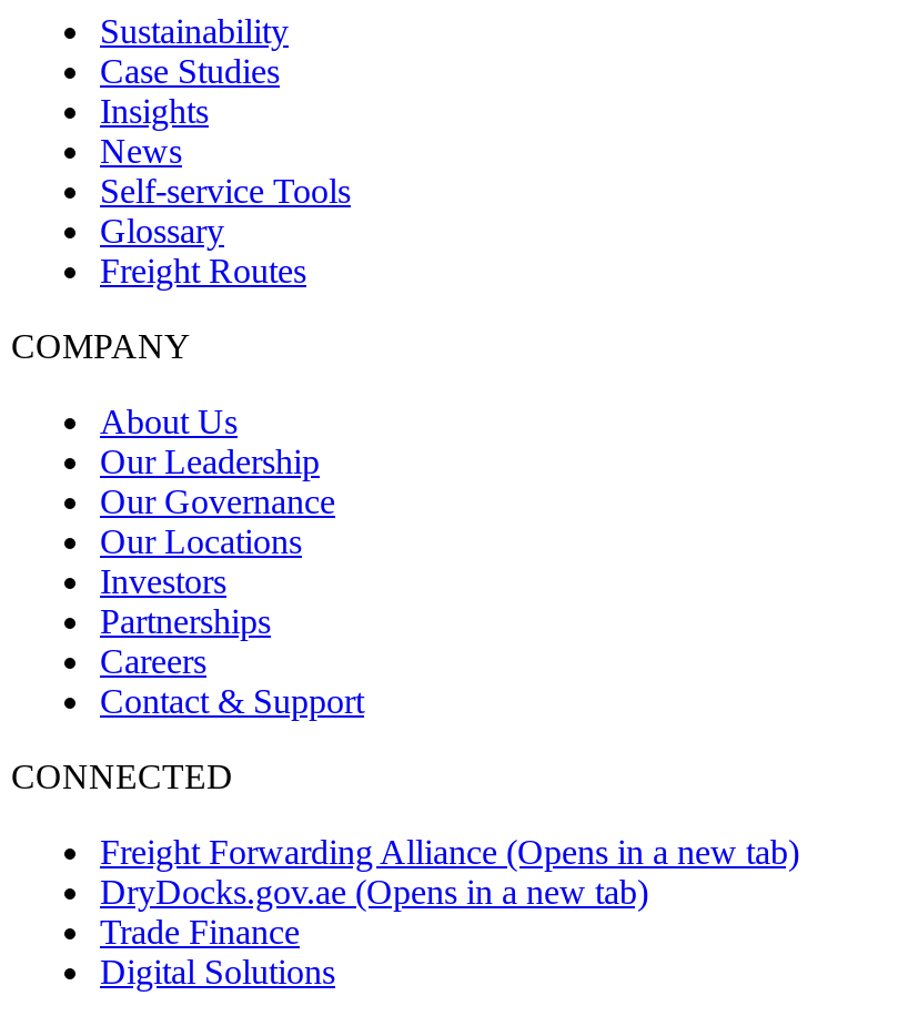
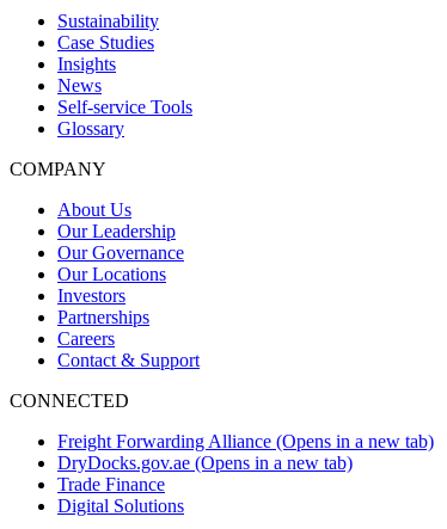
[100,252,306,290] Freight Routes -> none

